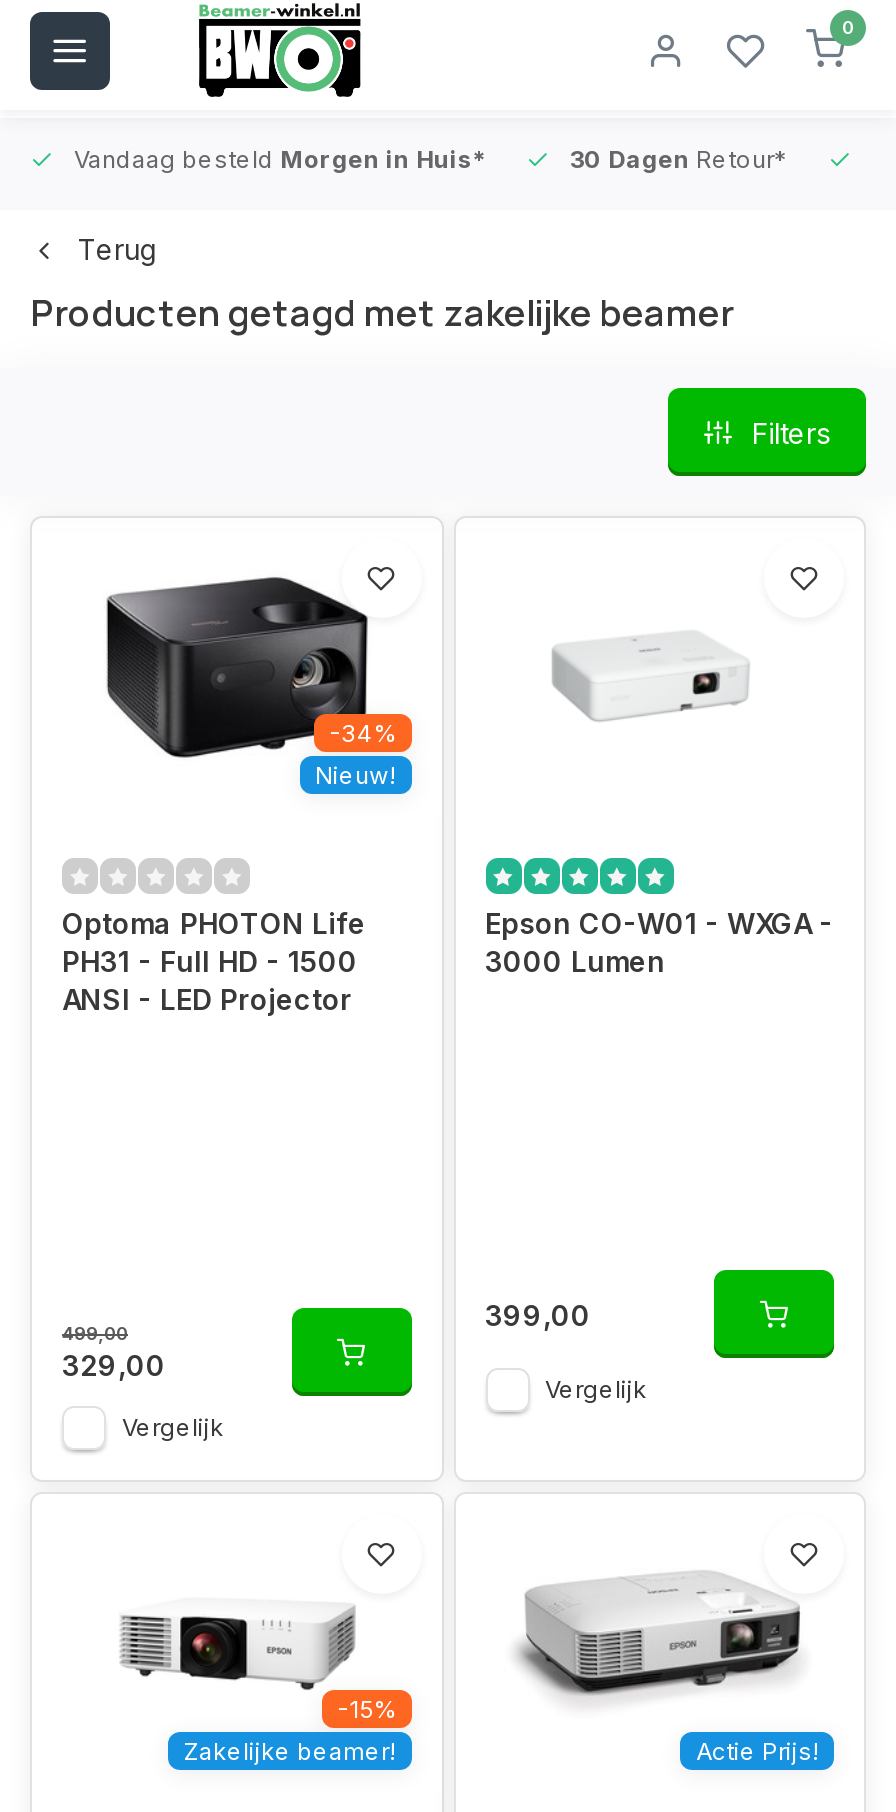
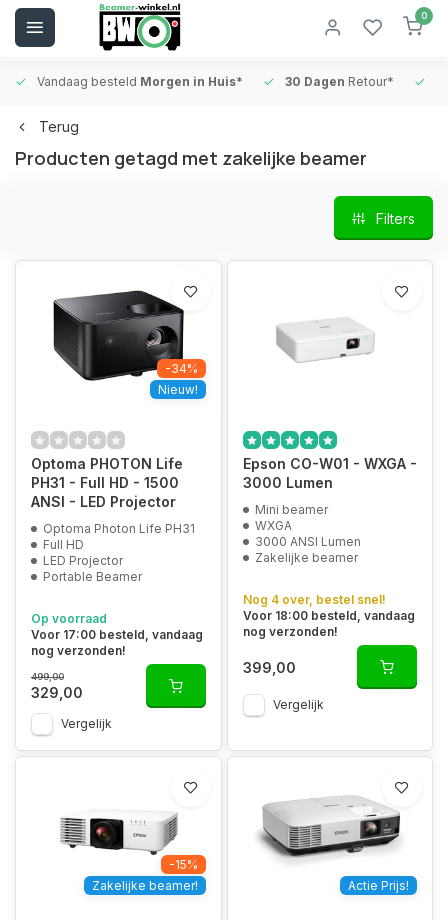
none -> [31,521,203,658] Optoma Photon Life PH31 | Full HD | LED Projector | Portable Beamer | Op voorraad | Voor 17:00 besteld, vandaag | nog verzonden!
none -> [242,502,414,639] Mini beamer | WXGA | 3000 ANSI Lumen | Zakelijke beamer | Nog 4 over, bestel snel! | Voor 18:00 besteld, vandaag | nog verzonden!

